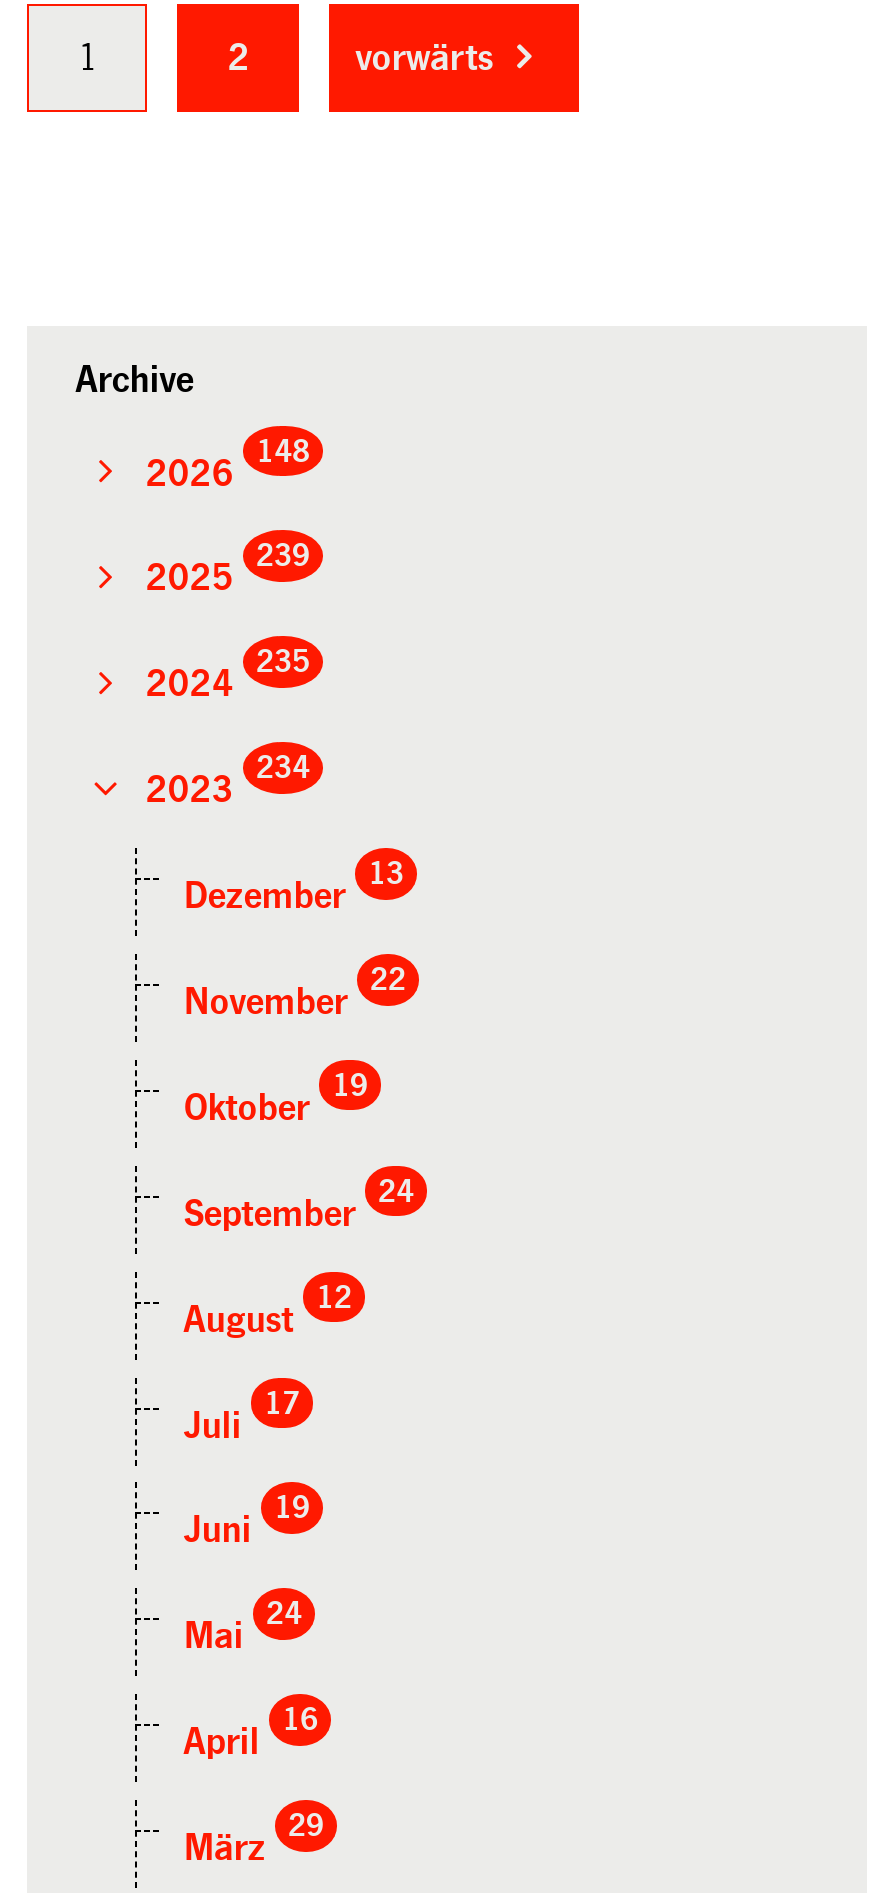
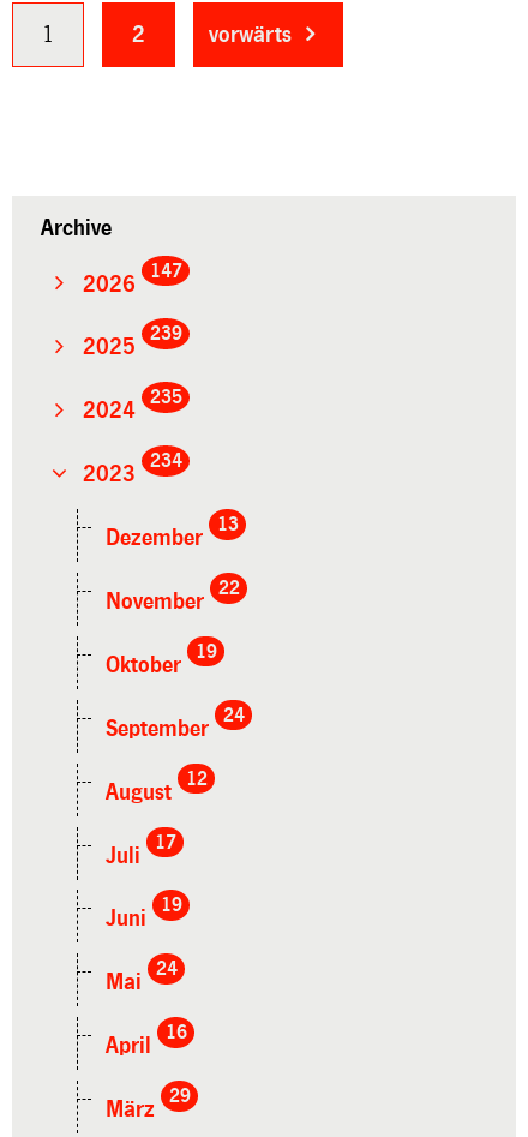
[256,433,310,467] 148 -> [149,260,182,280] 147

